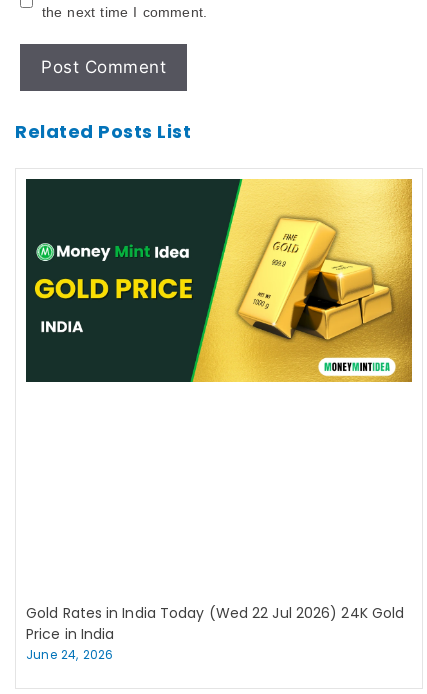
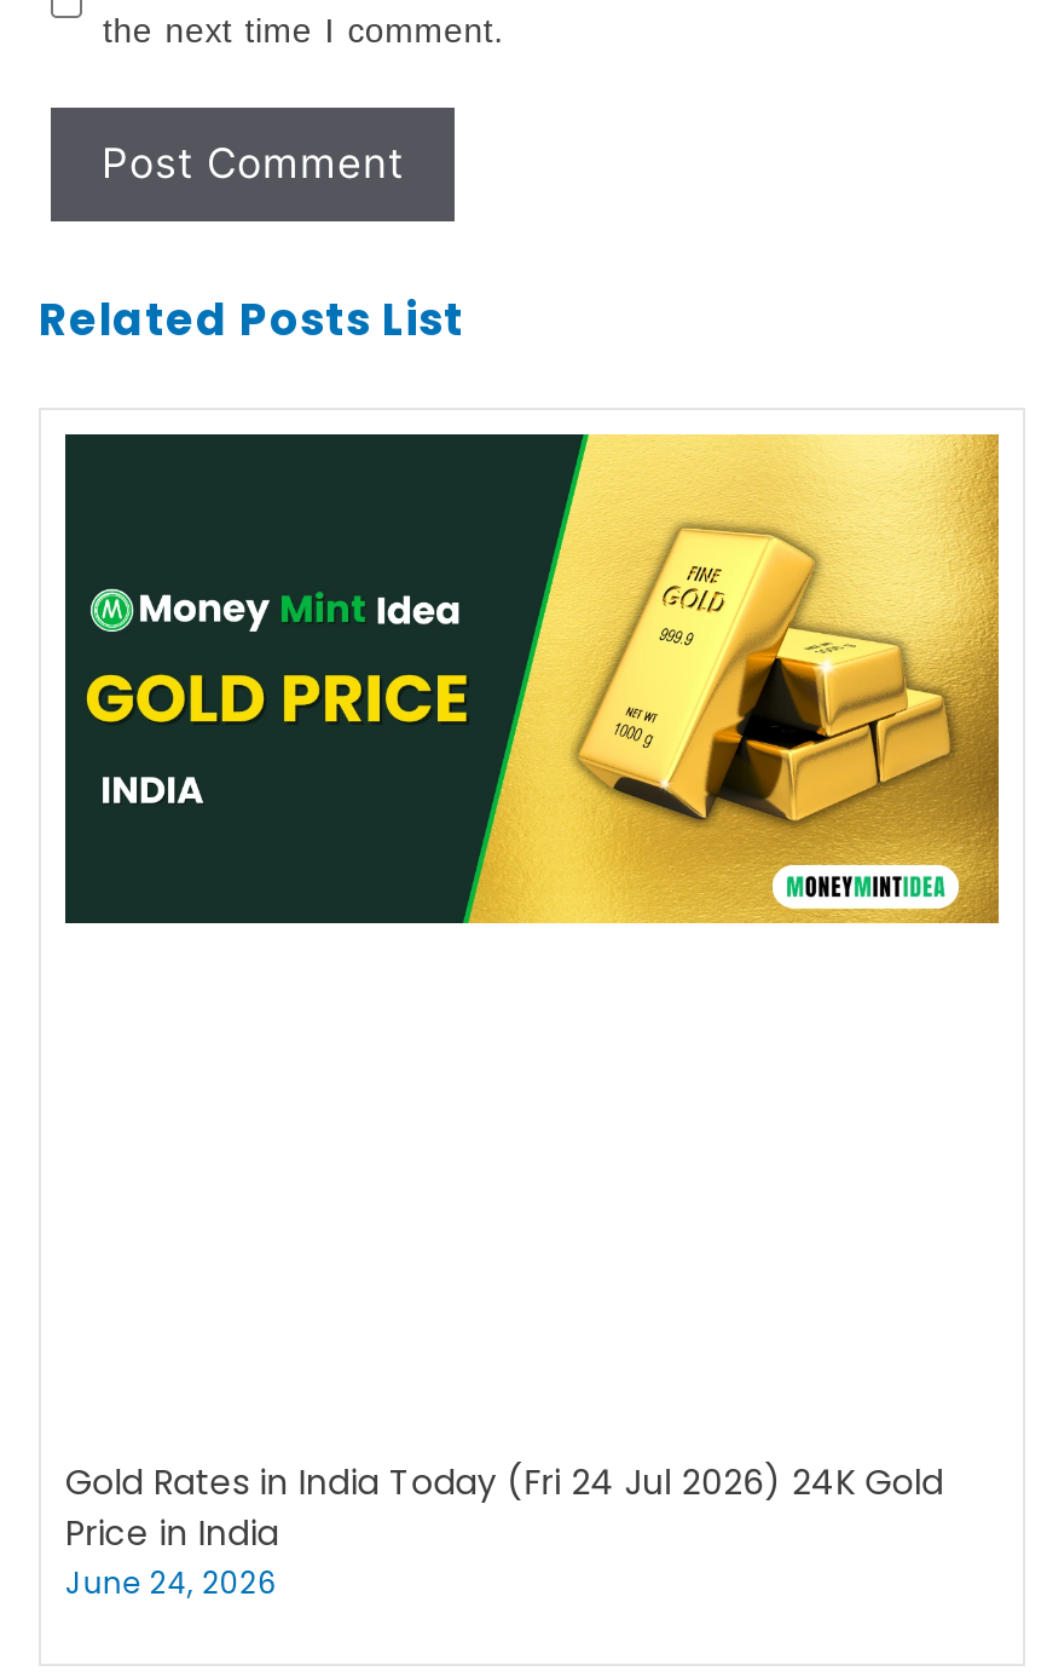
[26,603,404,623] Gold Rates in India Today (Wed 22 Jul 2026) 24K Gold -> [65,1458,944,1507] Gold Rates in India Today (Fri 24 Jul 2026) 24K Gold

